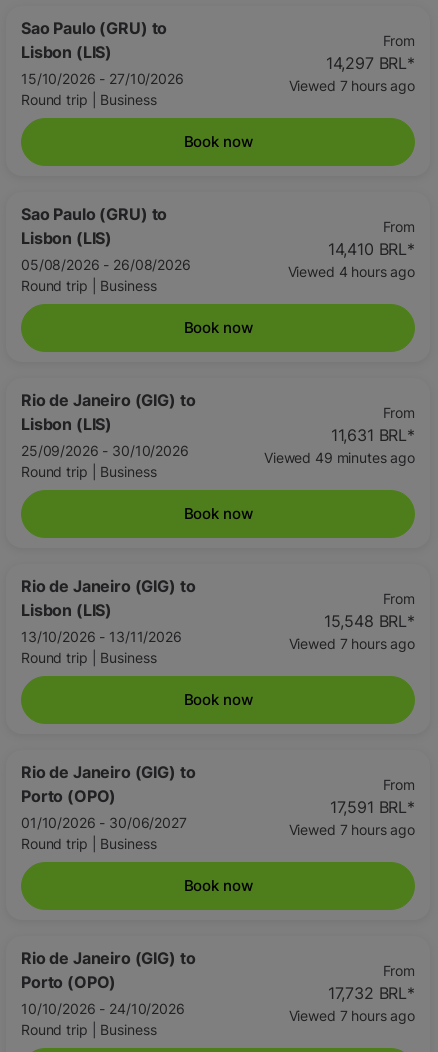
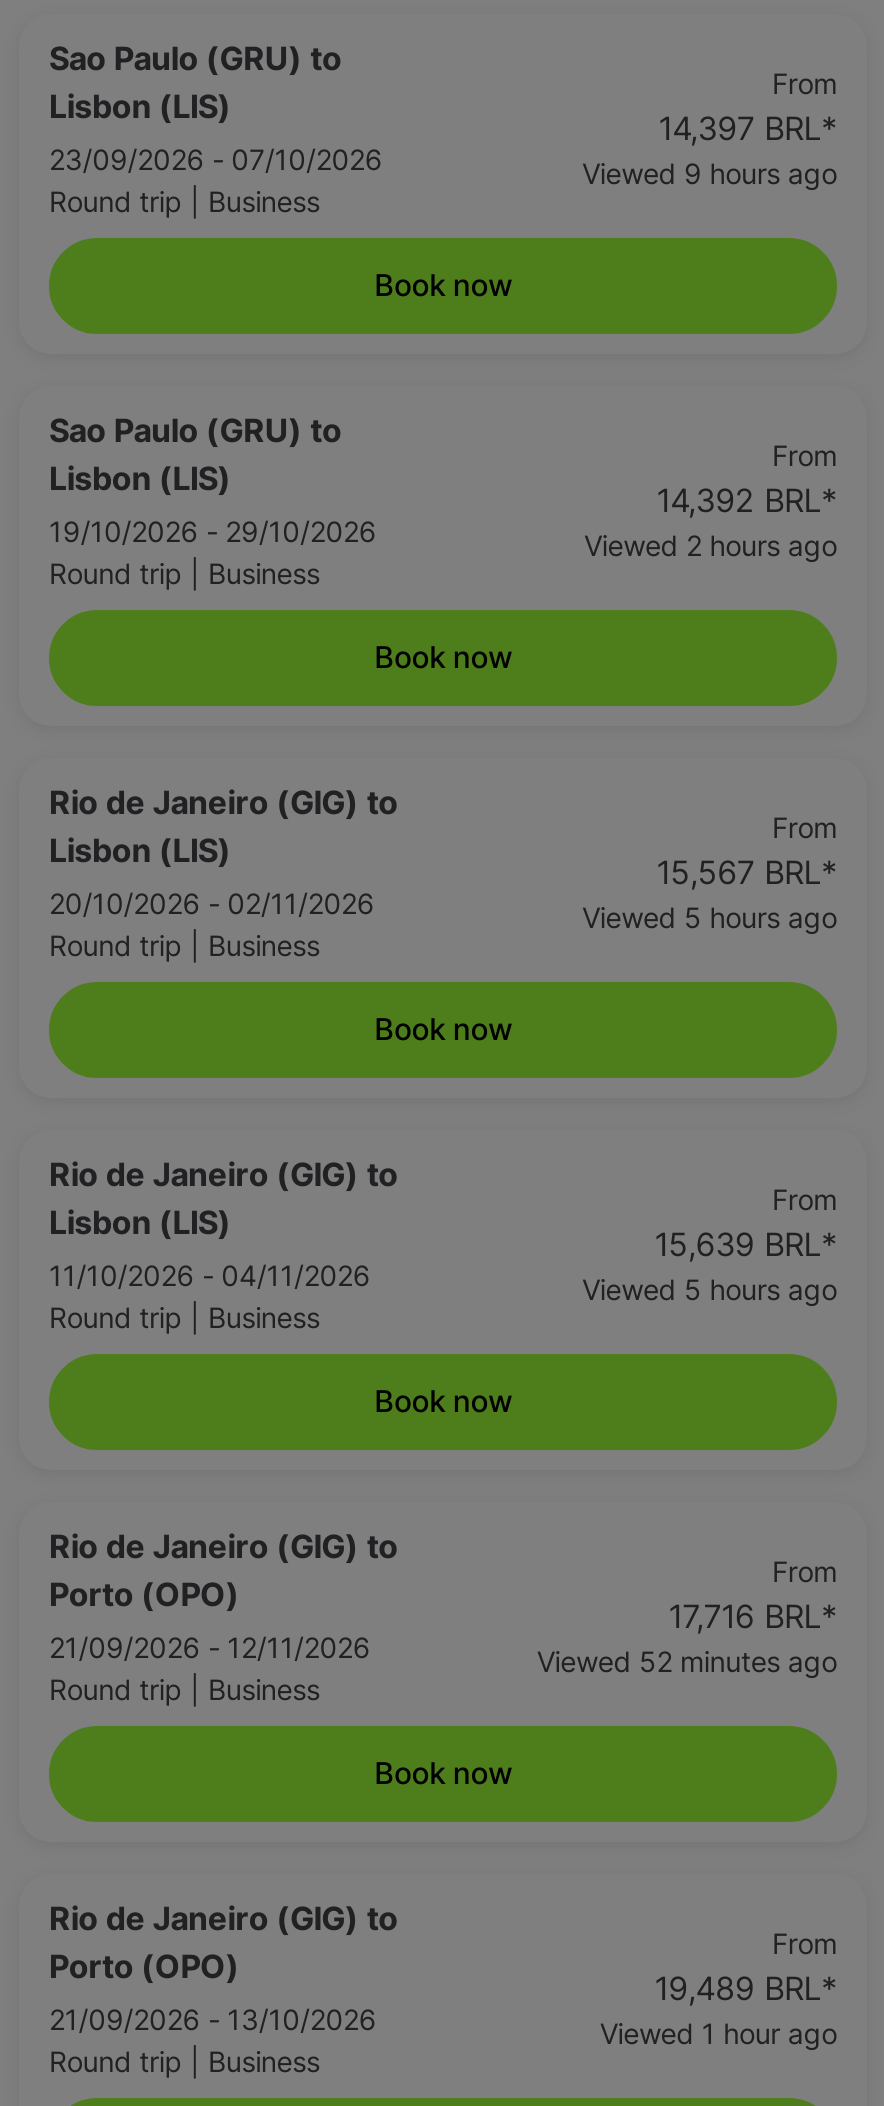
[326,53,415,73] 14,297 BRL* -> [658,108,837,148] 14,397 BRL*
[21,70,184,87] 15/10/2026 - 27/10/2026 -> [49,142,383,176] 23/09/2026 - 07/10/2026
[288,77,415,94] Viewed 7 hours ago -> [582,156,837,190] Viewed 9 hours ago
[328,239,415,259] 14,410 BRL* -> [656,480,837,520] 14,392 BRL*
[21,256,191,273] 05/08/2026 - 26/08/2026 -> [49,514,377,548] 19/10/2026 - 29/10/2026
[287,263,415,280] Viewed 4 hours ago -> [584,528,837,562] Viewed 2 hours ago
[331,425,415,445] 11,631 BRL* -> [656,852,837,892] 15,567 BRL*
[21,442,189,459] 25/09/2026 - 30/10/2026 -> [49,886,375,920] 20/10/2026 - 02/11/2026
[264,449,415,466] Viewed 49 minutes ago -> [582,900,837,934] Viewed 5 hours ago
[324,611,415,631] 15,548 BRL* -> [654,1224,837,1264] 15,639 BRL*
[21,628,182,645] 13/10/2026 - 13/11/2026 -> [49,1258,371,1292] 11/10/2026 - 04/11/2026
[288,635,415,652] Viewed 7 hours ago -> [582,1272,837,1306] Viewed 5 hours ago
[330,797,415,817] 17,591 BRL* -> [668,1596,837,1636] 17,716 BRL*
[21,814,187,831] 01/10/2026 - 30/06/2027 -> [49,1630,371,1664] 21/09/2026 - 12/11/2026
[288,821,415,838] Viewed 7 hours ago -> [537,1644,837,1678] Viewed 52 minutes ago
[328,983,415,1003] 17,732 BRL* -> [654,1968,837,2008] 19,489 BRL*
[21,1000,185,1017] 10/10/2026 - 24/10/2026 -> [49,2002,377,2036] 21/09/2026 - 13/10/2026
[288,1007,415,1024] Viewed 7 hours ago -> [600,2016,837,2050] Viewed 1 hour ago

